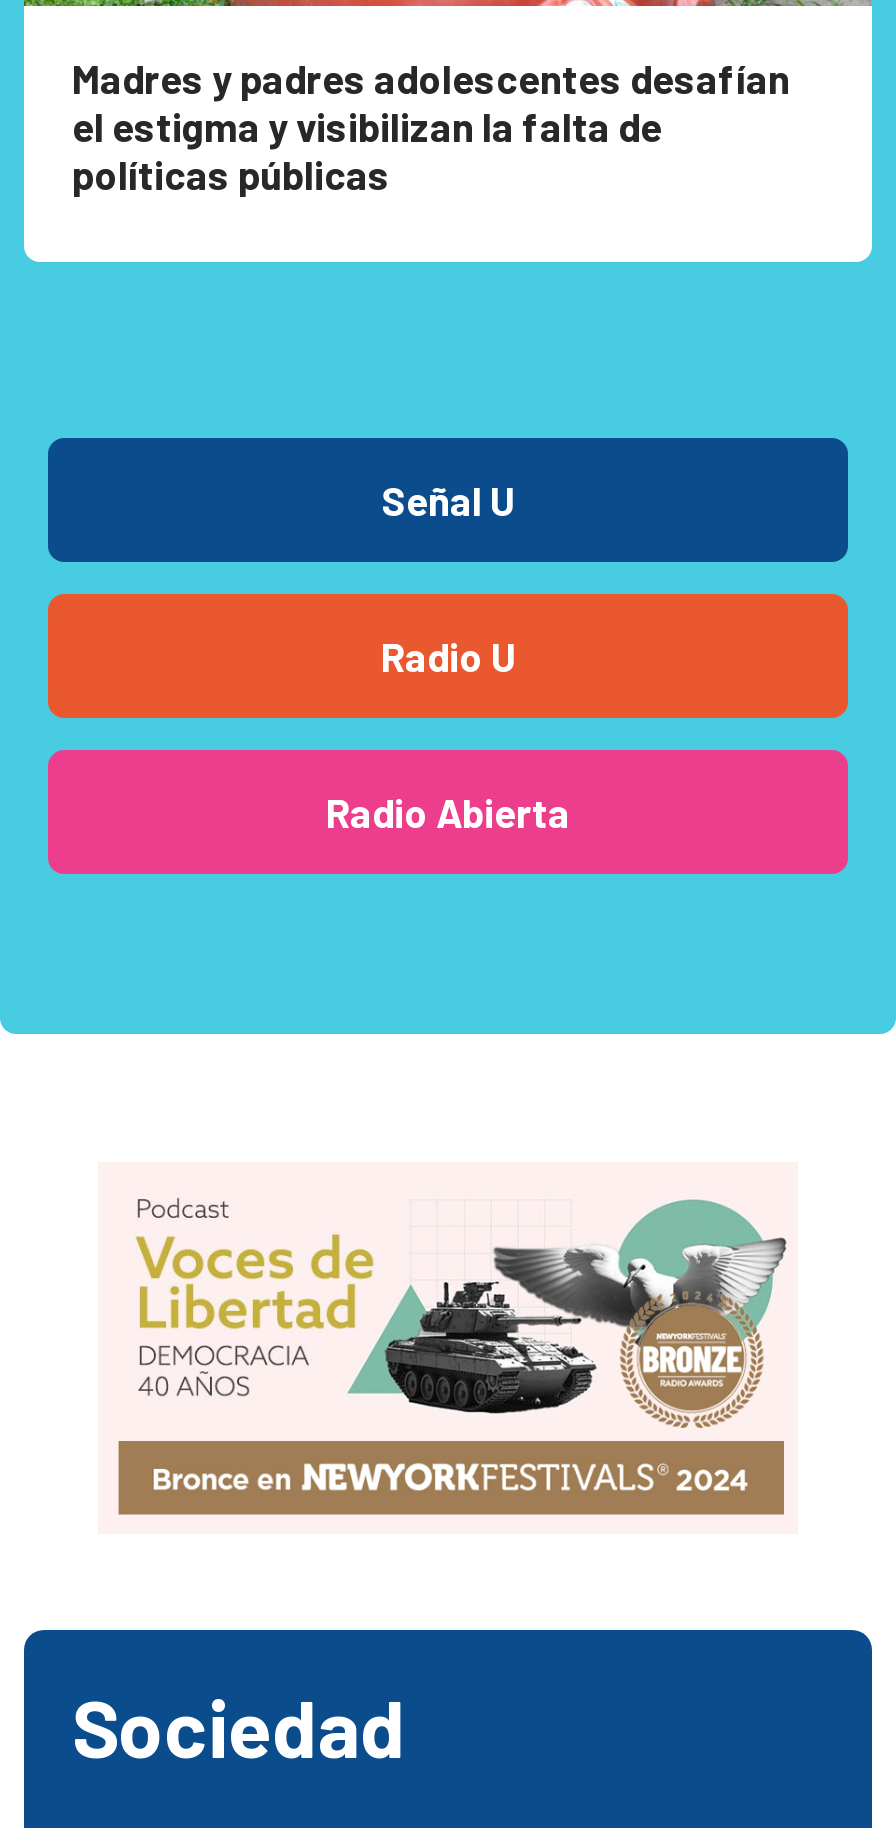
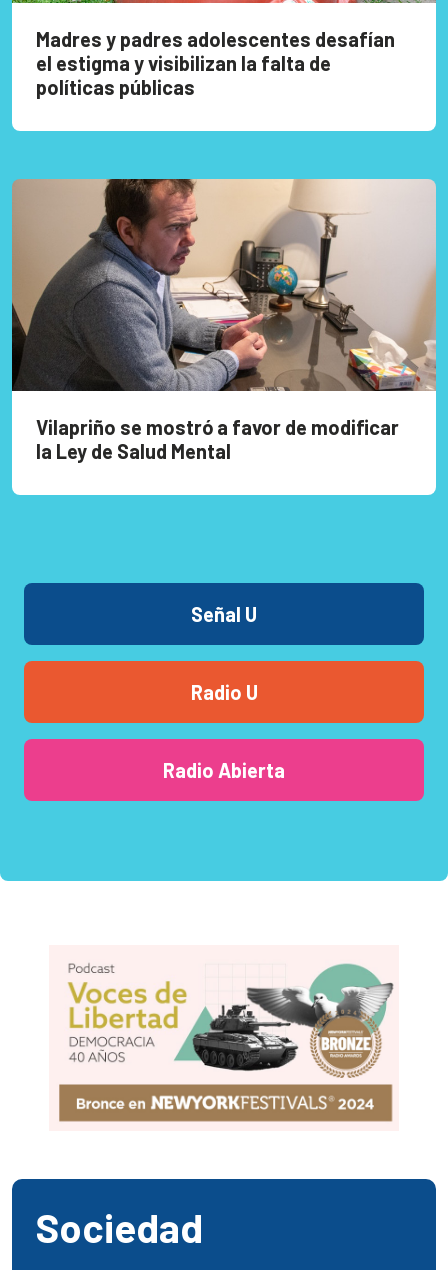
none -> [11,178,437,463] [image] | Vilapriño se mostró a favor de modificar | la Ley de Salud Mental

